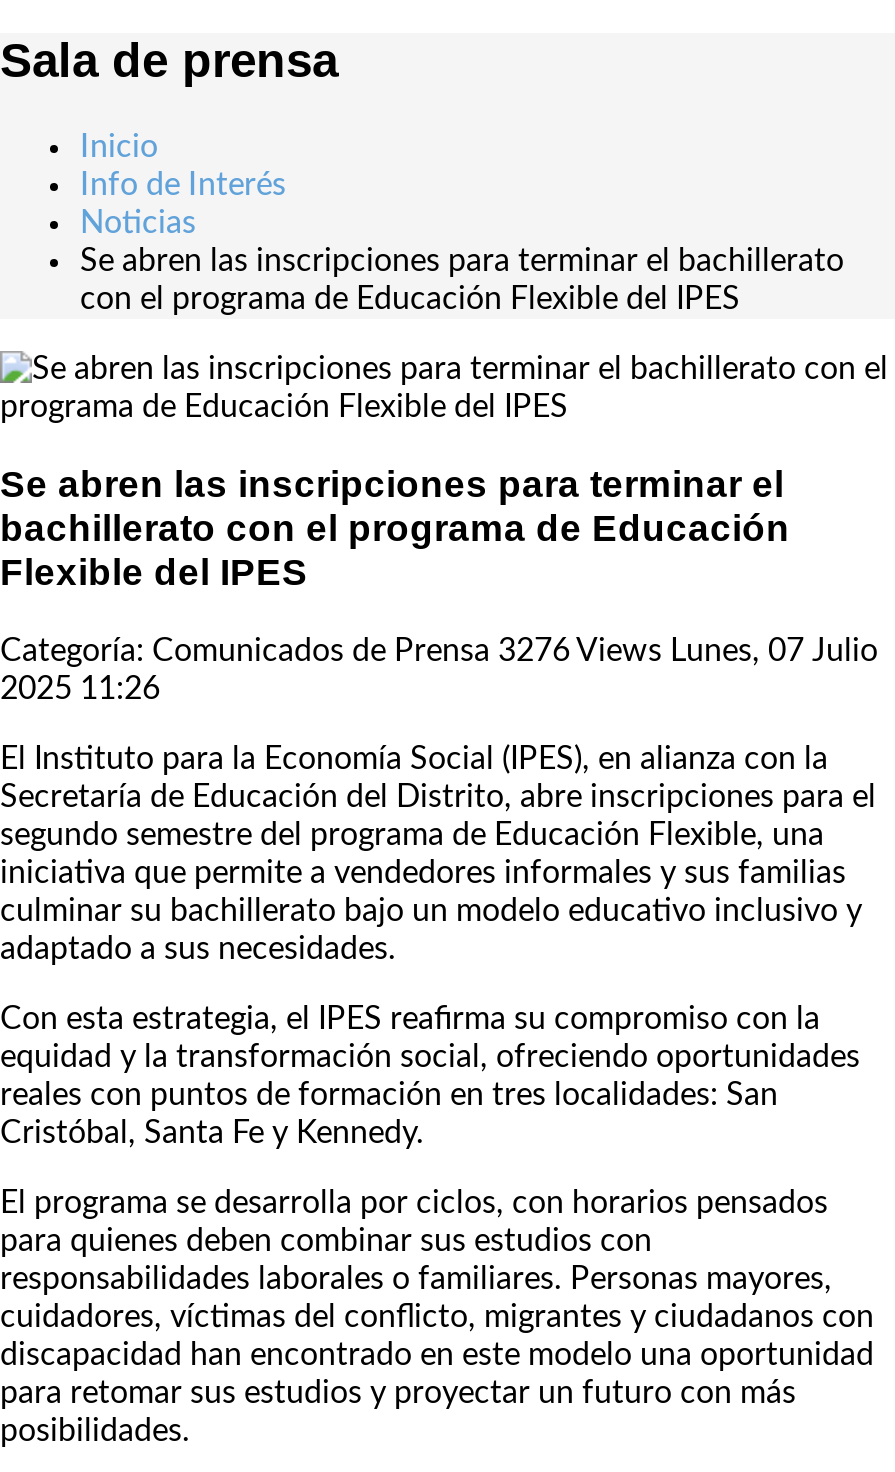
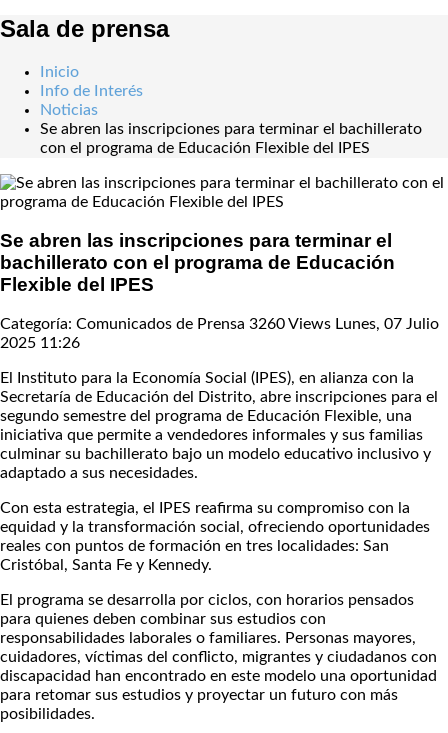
[0,635,878,667] Categoría: Comunicados de Prensa 3276 Views Lunes, 07 Julio -> [0,316,439,332] Categoría: Comunicados de Prensa 3260 Views Lunes, 07 Julio

